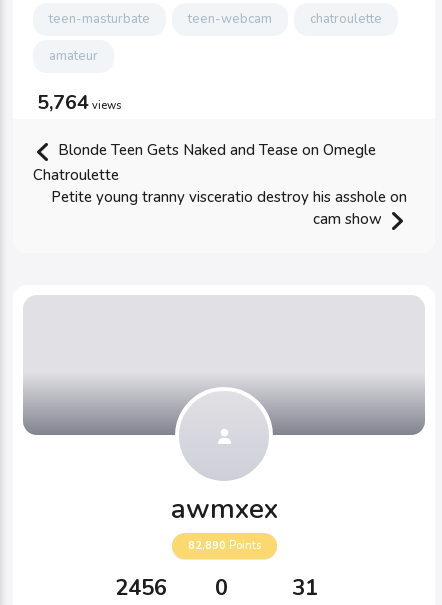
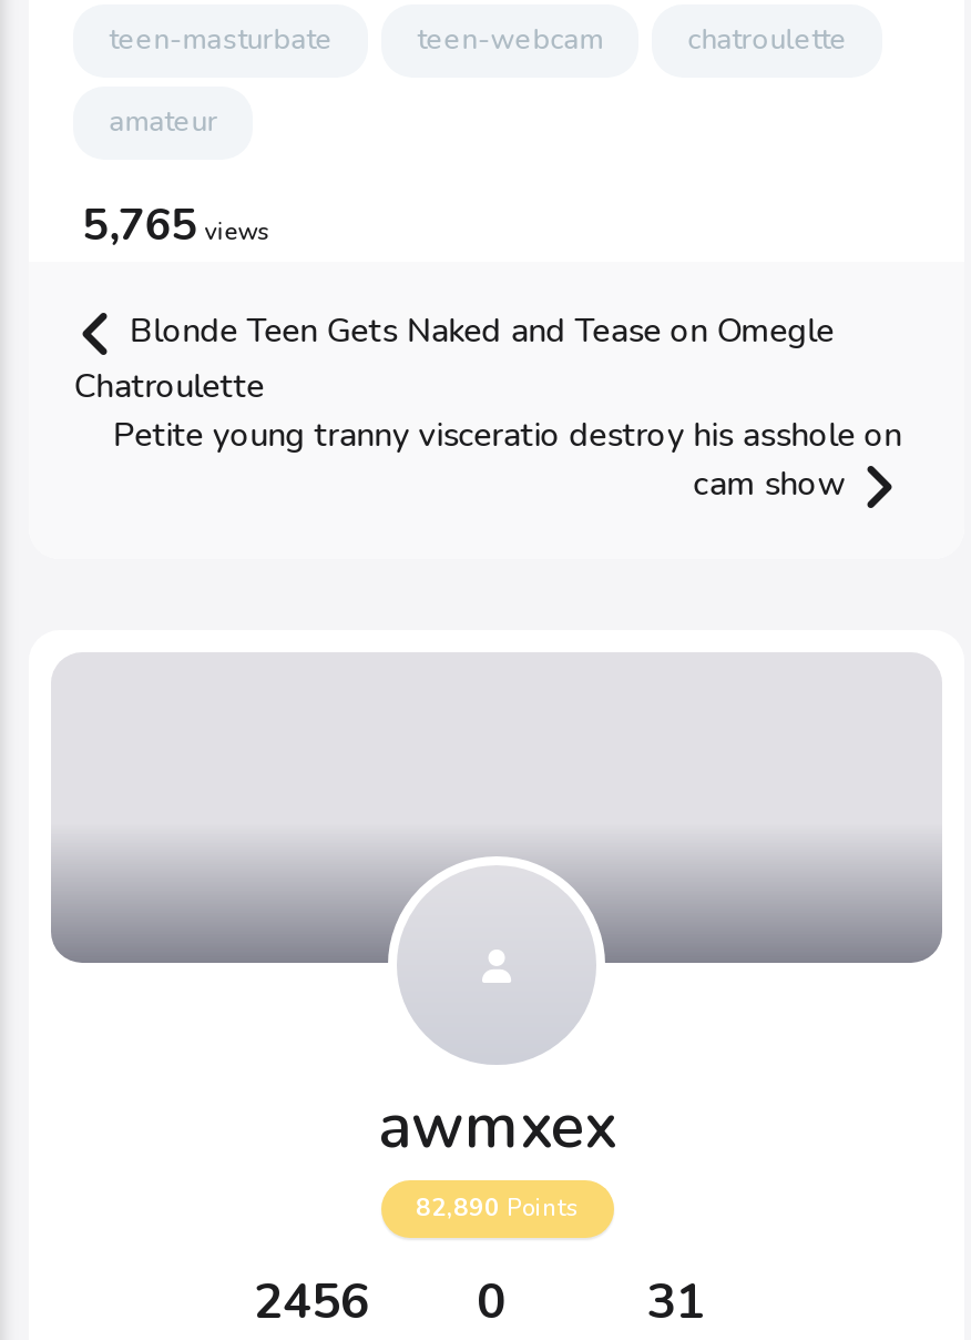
[37,89,121,116] 5,764views -> [82,195,269,255] 5,765views

